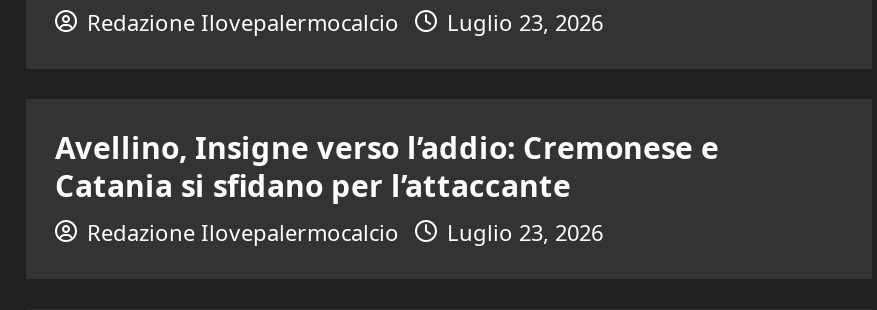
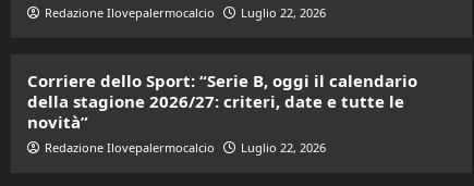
[87,8,603,38] Redazione Ilovepalermocalcio Luglio 23, 2026 -> [44,4,325,20] Redazione Ilovepalermocalcio Luglio 22, 2026
[55,128,719,206] Avellino, Insigne verso l’addio: Cremonese e | Catania si sfidano per l’attaccante -> [27,69,417,132] Corriere dello Sport: “Serie B, oggi il calendario | della stagione 2026/27: criteri, date e tutte le | novità”
[87,218,603,248] Redazione Ilovepalermocalcio Luglio 23, 2026 -> [44,139,325,155] Redazione Ilovepalermocalcio Luglio 22, 2026

